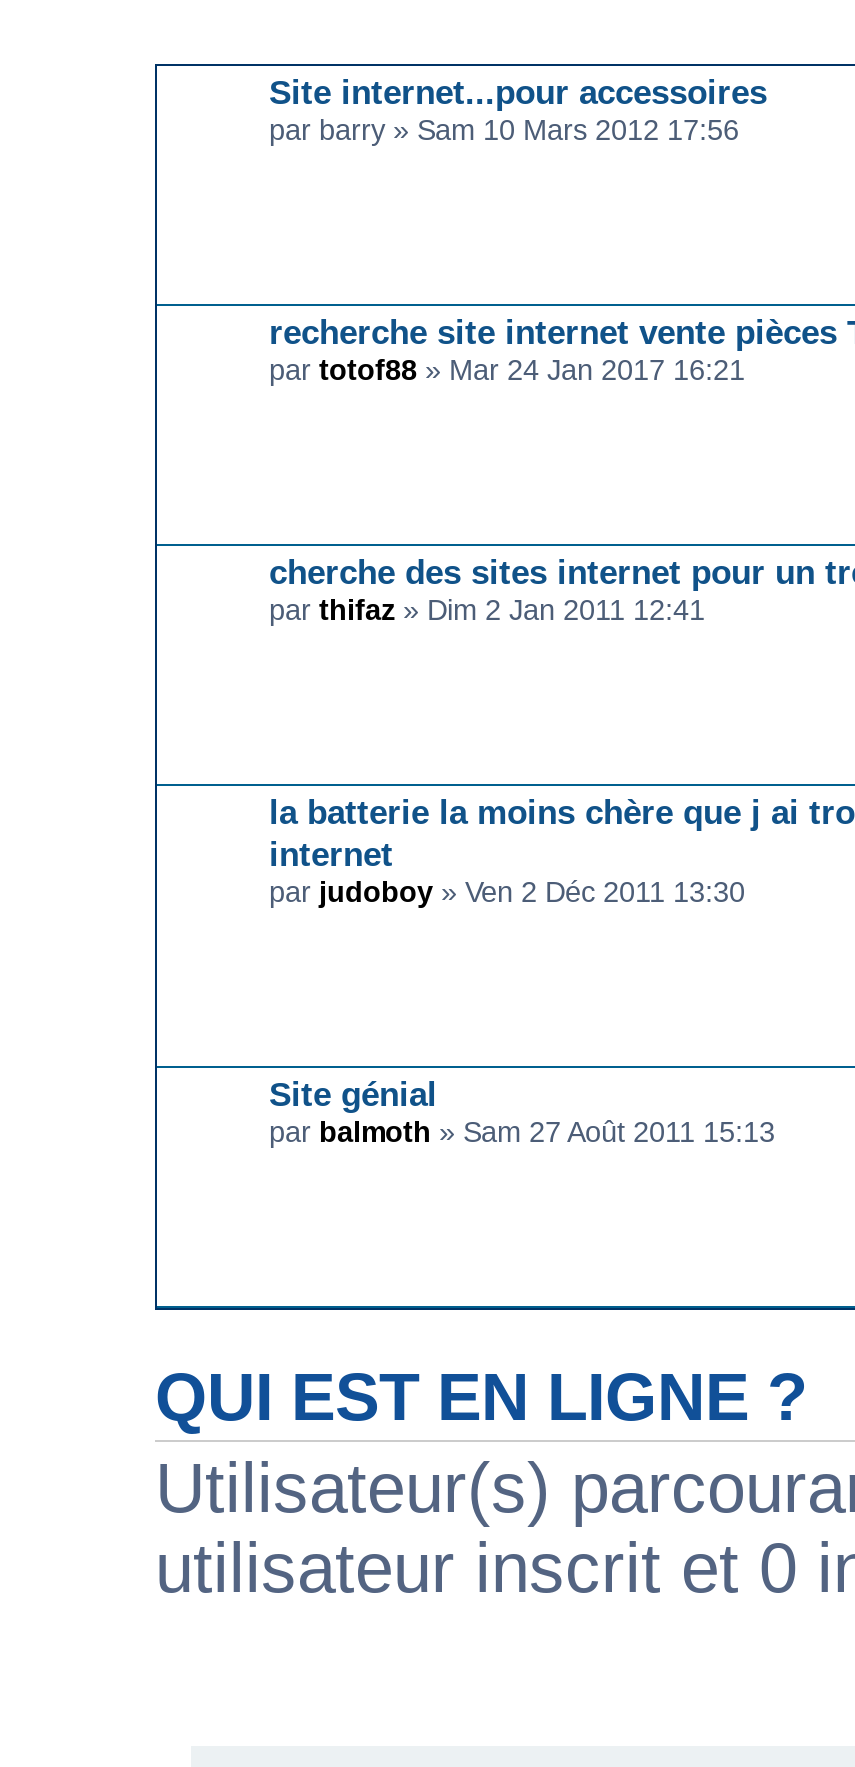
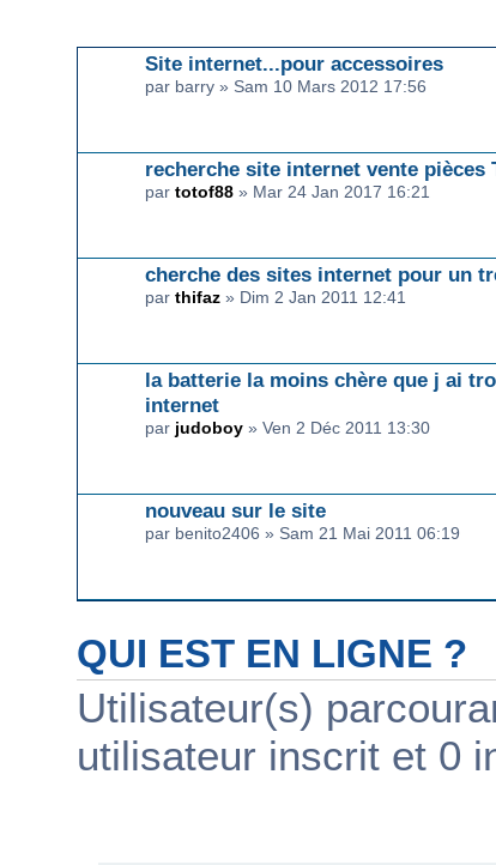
[269,1074,775,1148] Site génial | par balmoth» Sam 27 Août 2011 15:13 -> [145,498,460,543] nouveau sur le site | par benito2406 » Sam 21 Mai 2011 06:19

